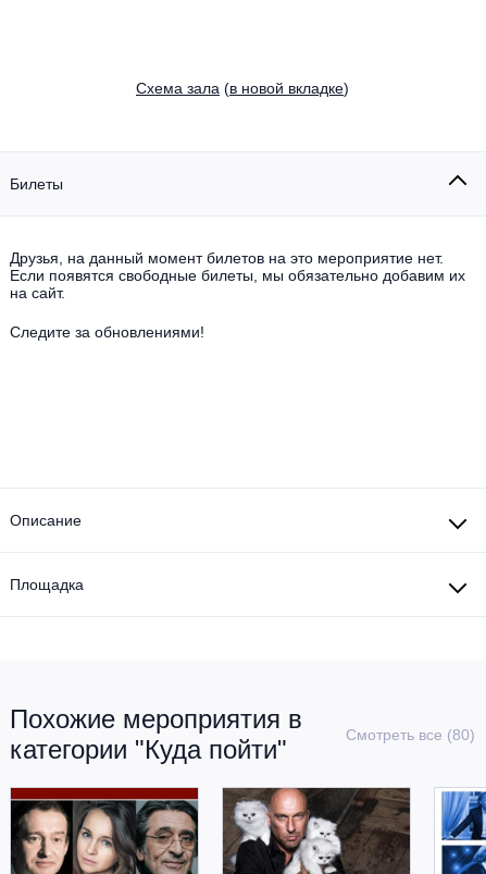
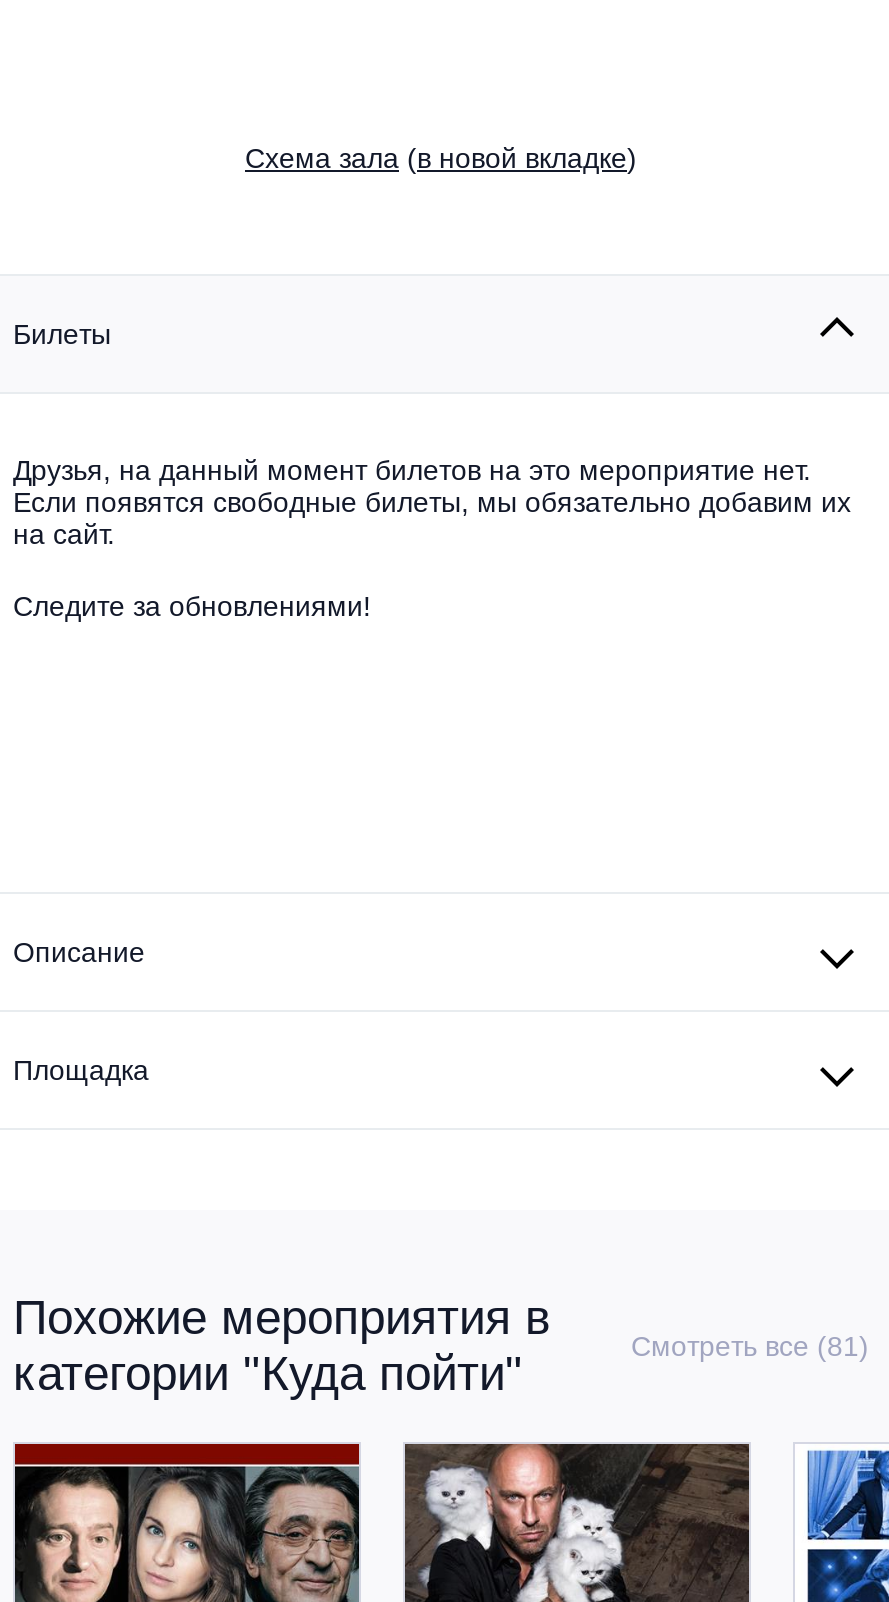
[346,726,475,743] Смотреть все (80) -> [631,1330,869,1362] Смотреть все (81)

